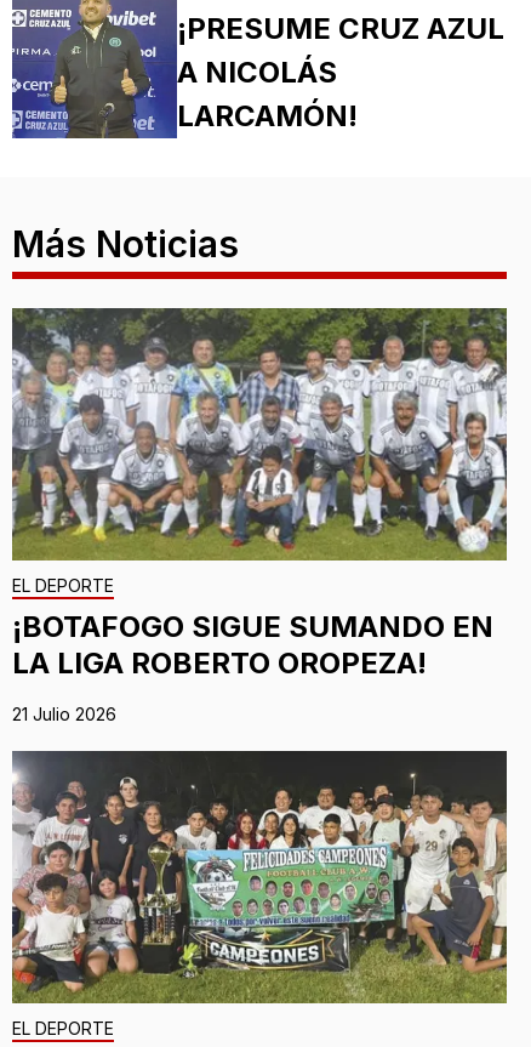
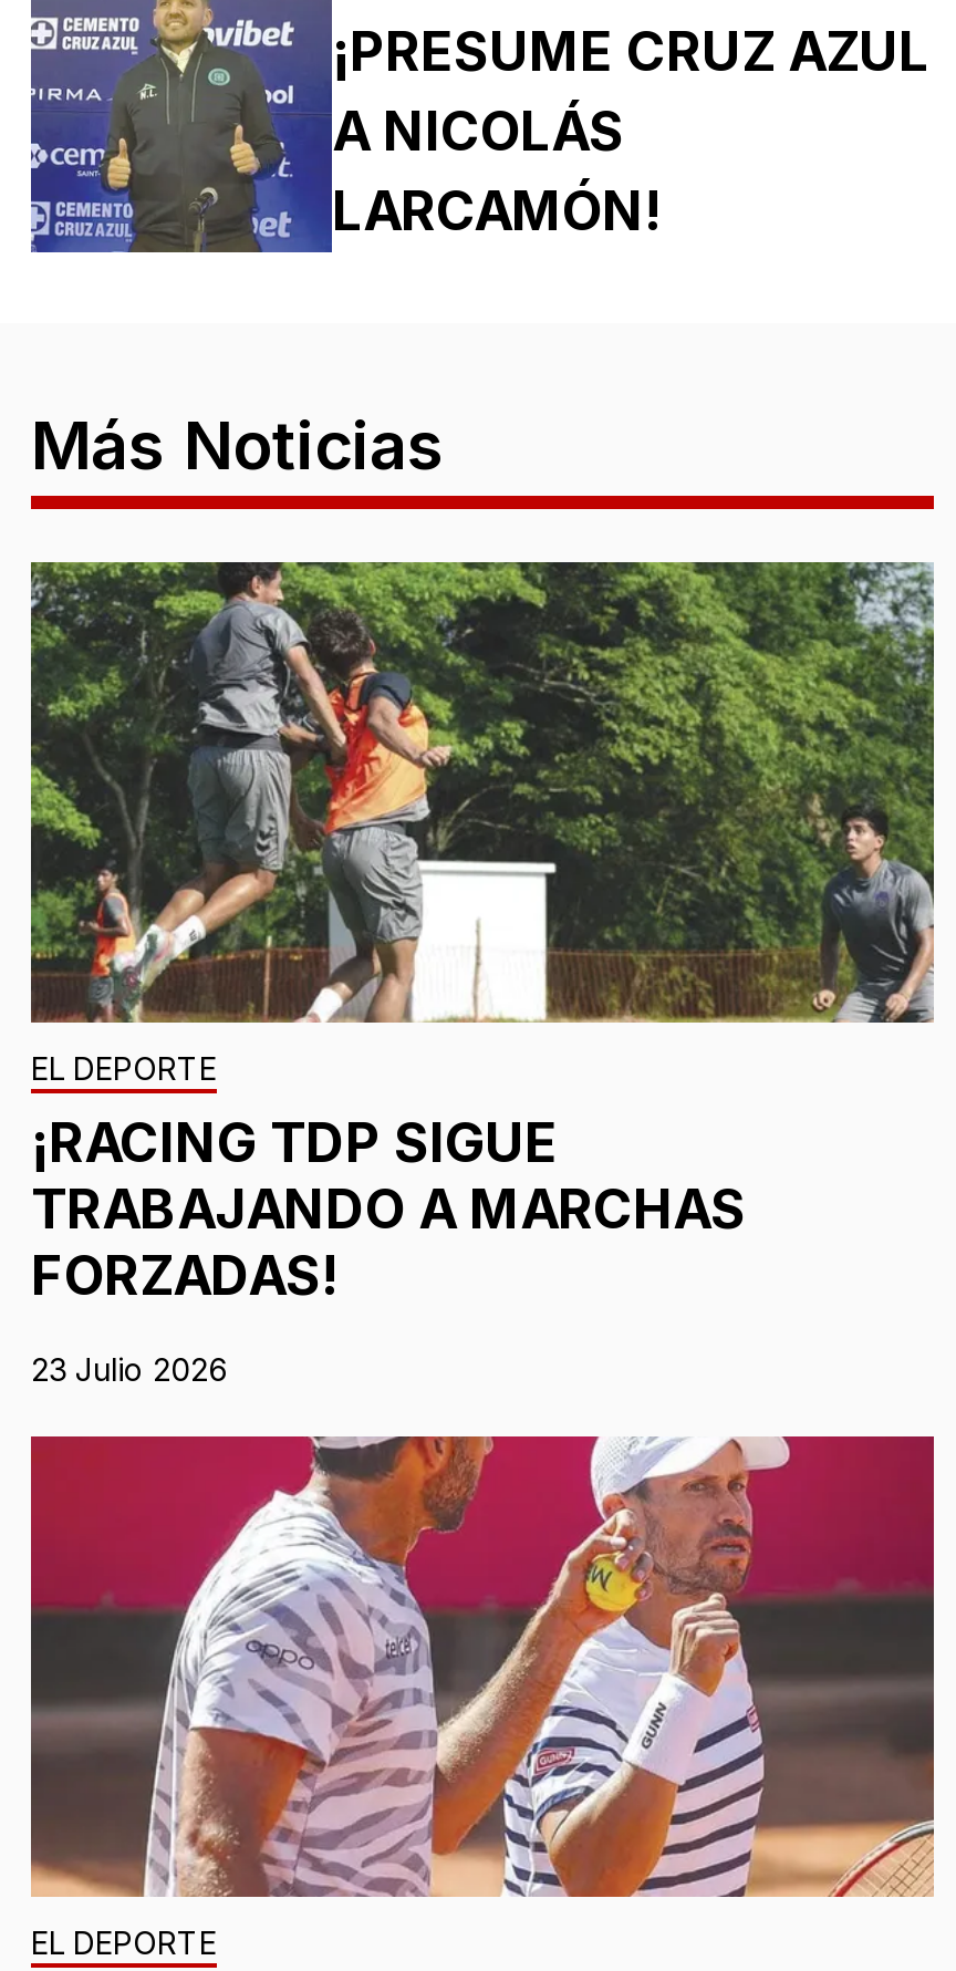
[11,308,507,680] [image] | ¡BOTAFOGO SIGUE SUMANDO EN | LA LIGA ROBERTO OROPEZA! -> [29,560,936,1308] [image] | ¡RACING TDP SIGUE | TRABAJANDO A MARCHAS | FORZADAS!
[12,703,116,724] 21 Julio 2026 -> [31,1350,228,1387] 23 Julio 2026
[11,750,508,1005] [image] -> [29,1434,936,1897] [image]

